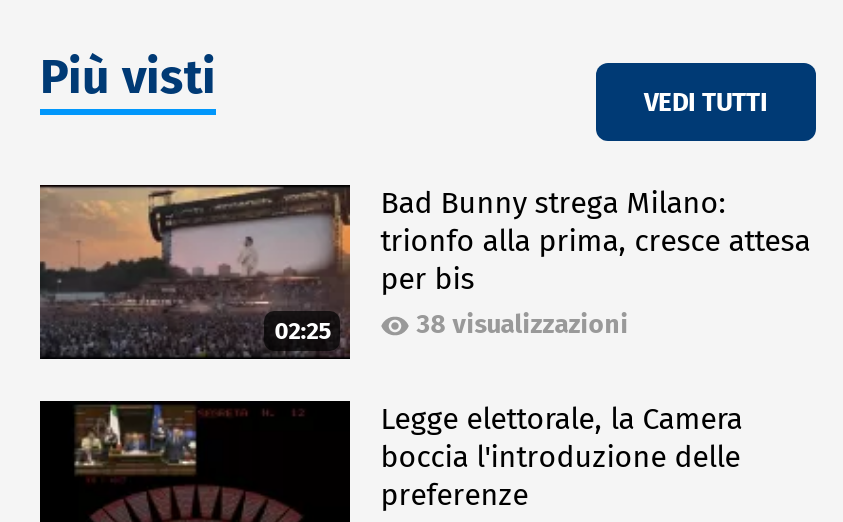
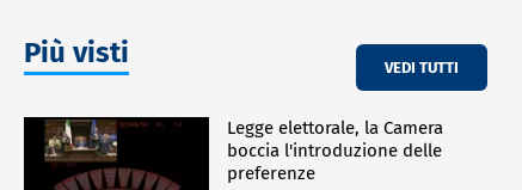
[38,185,352,361] [image] | 02:25 -> none
[380,186,810,340] Bad Bunny strega Milano: | trionfo alla prima, cresce attesa | per bis | 38 visualizzazioni -> none

